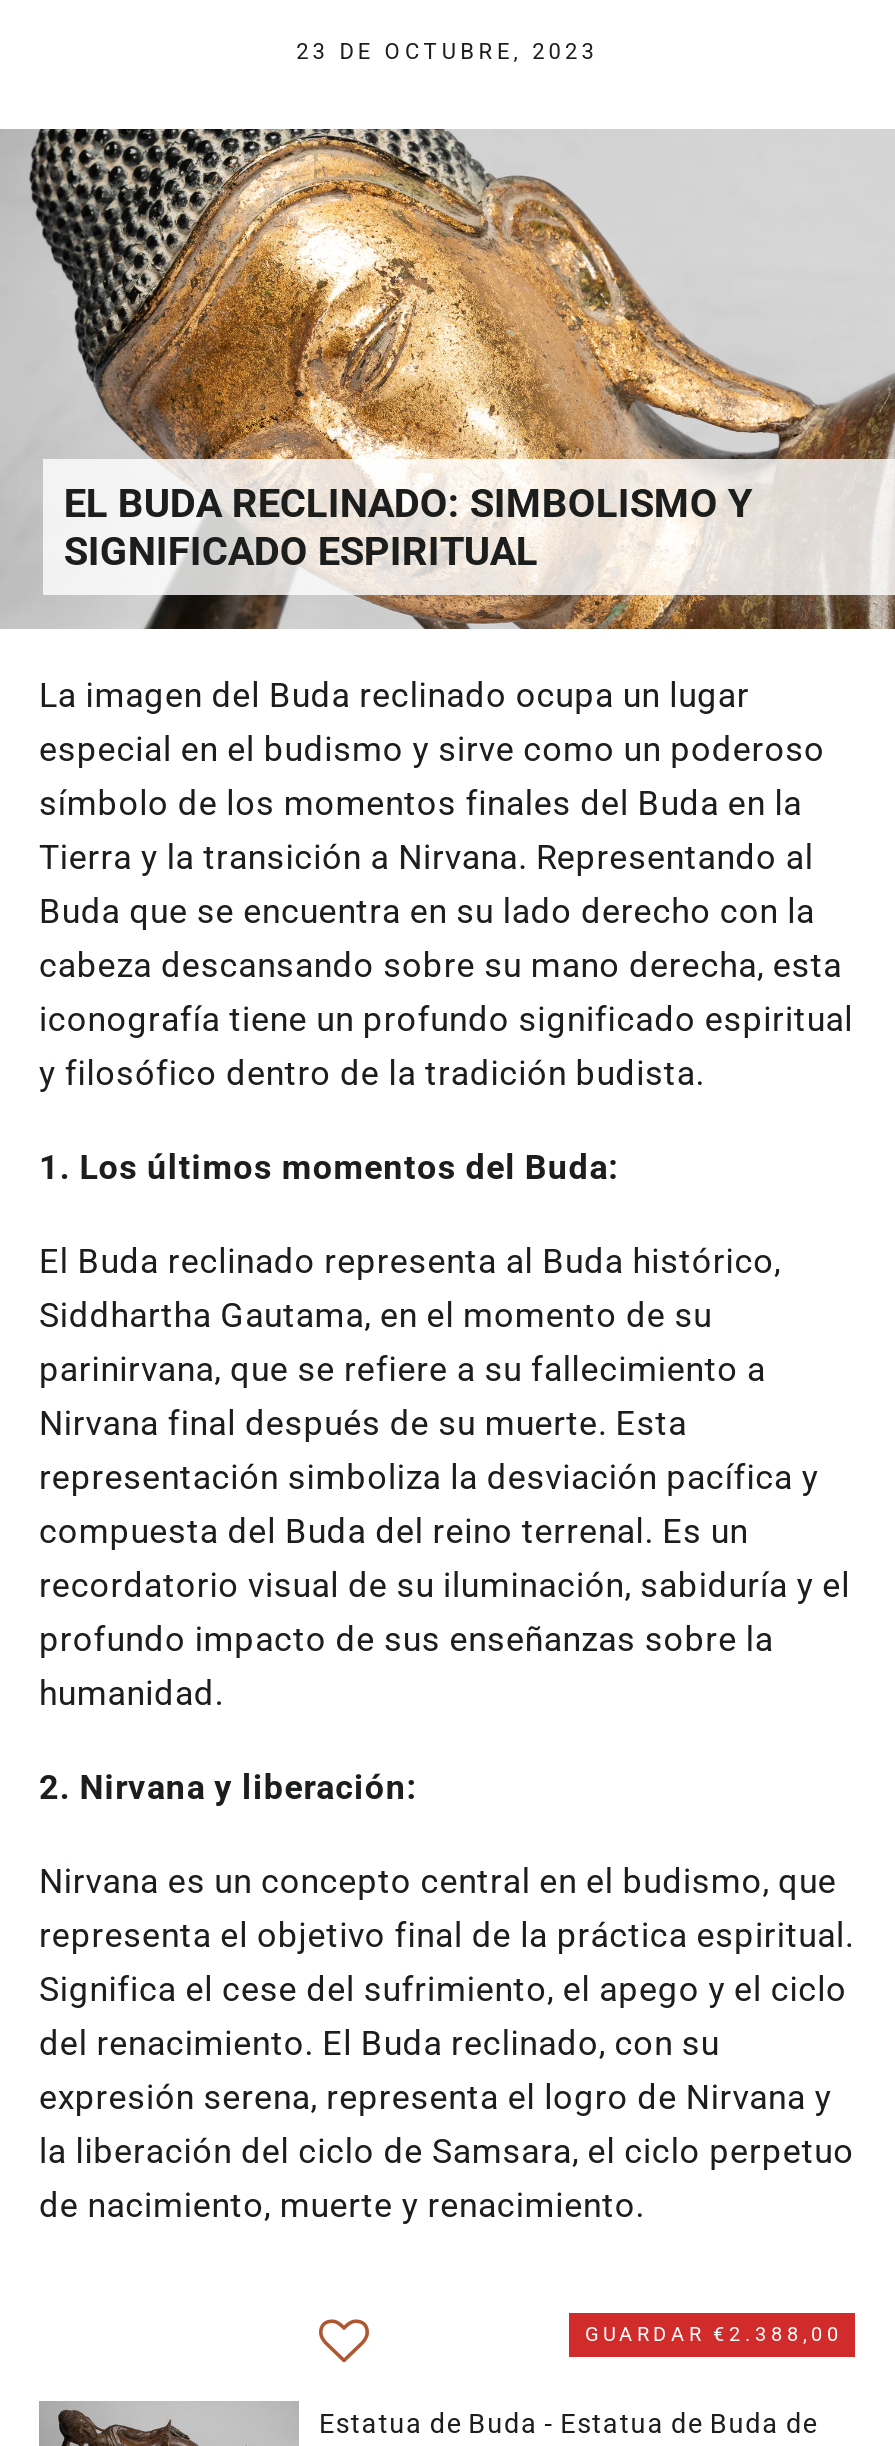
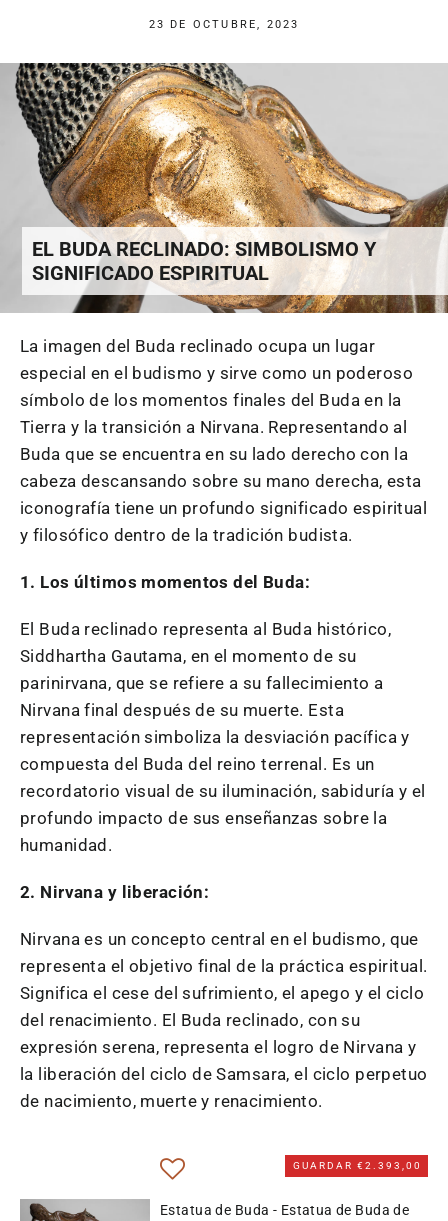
[585,2323,843,2345] GUARDAR €2.388,00 -> [293,1160,422,1171] GUARDAR €2.393,00

